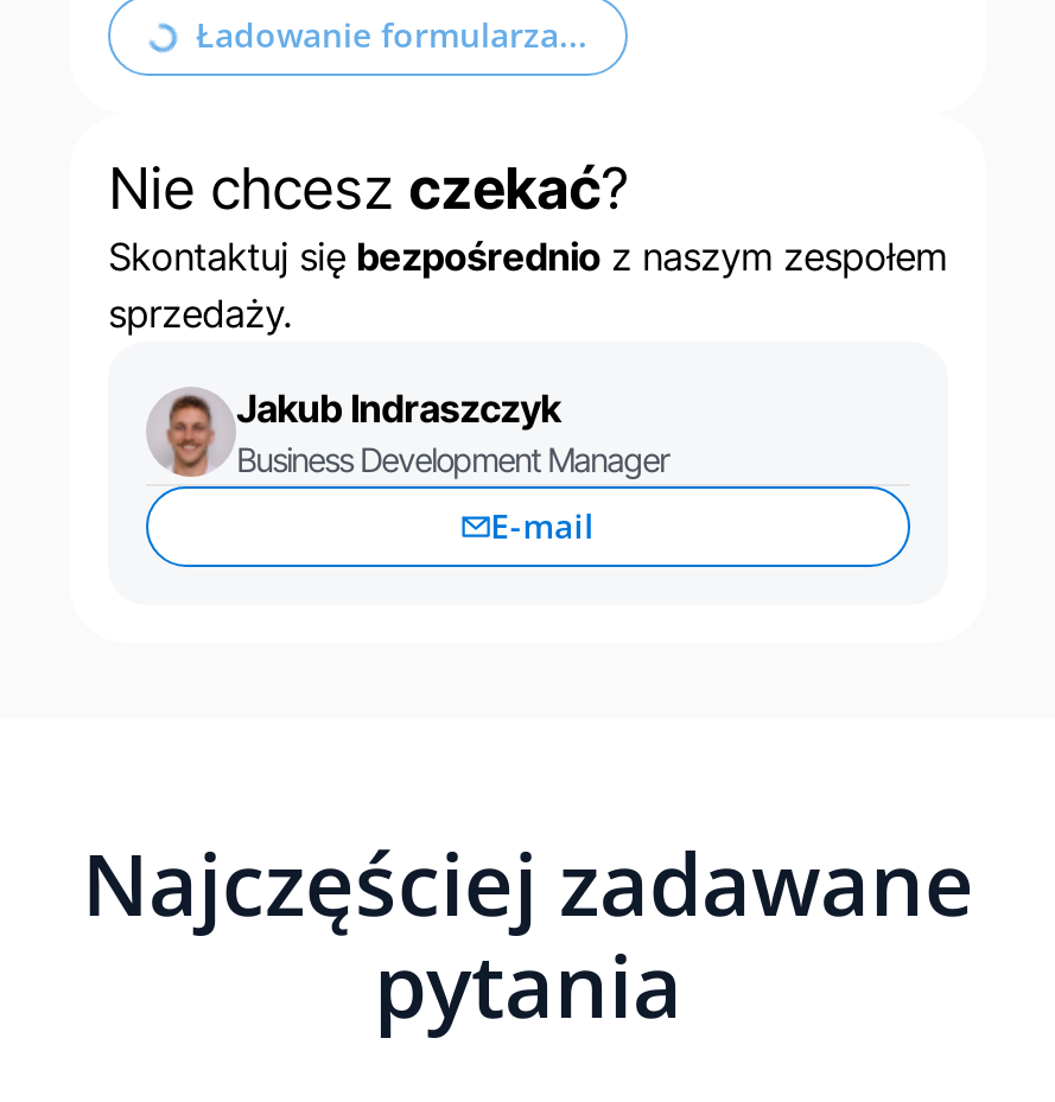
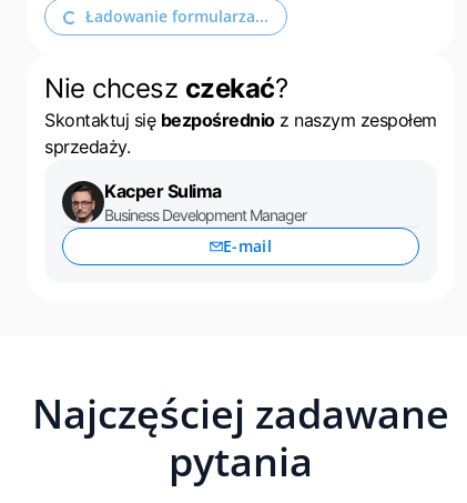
[146,384,560,477] [image] | Jakub Indraszczyk -> [61,180,221,223] [image] | Kacper Sulima

